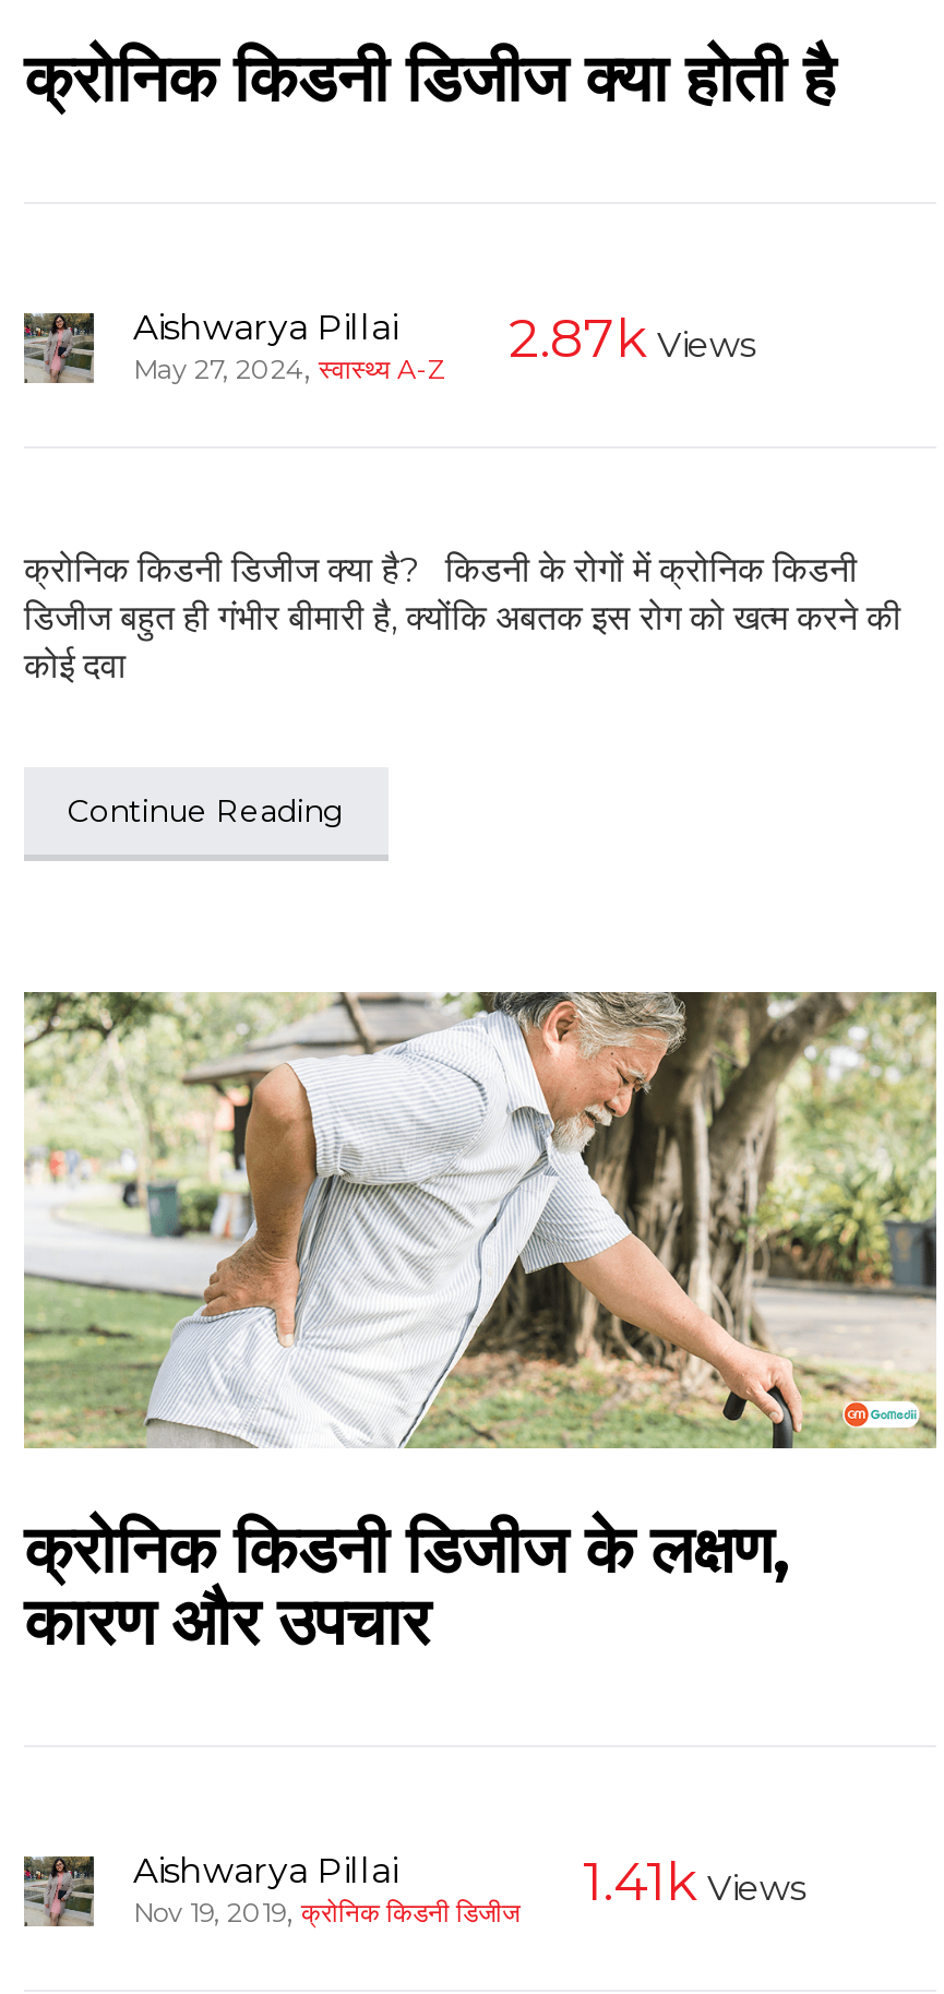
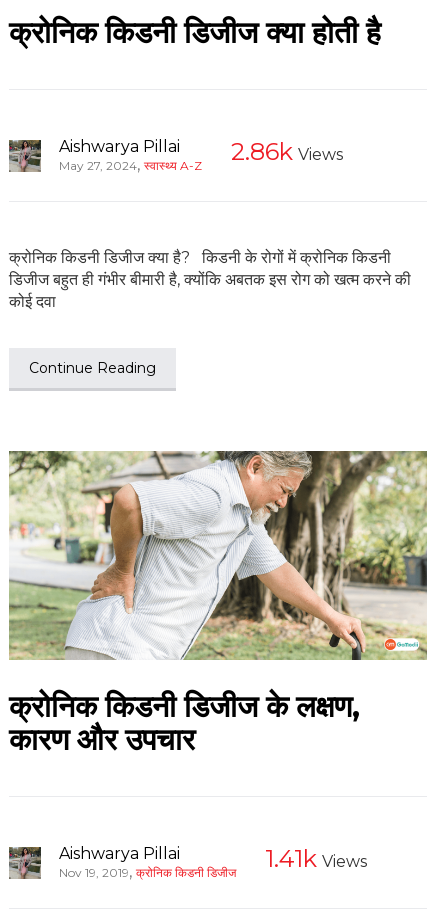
[133,307,755,387] May 27, 2024, स्वास्थ्य A-Z 2.87k Views -> [59,137,343,174] May 27, 2024, स्वास्थ्य A-Z 2.86k Views

